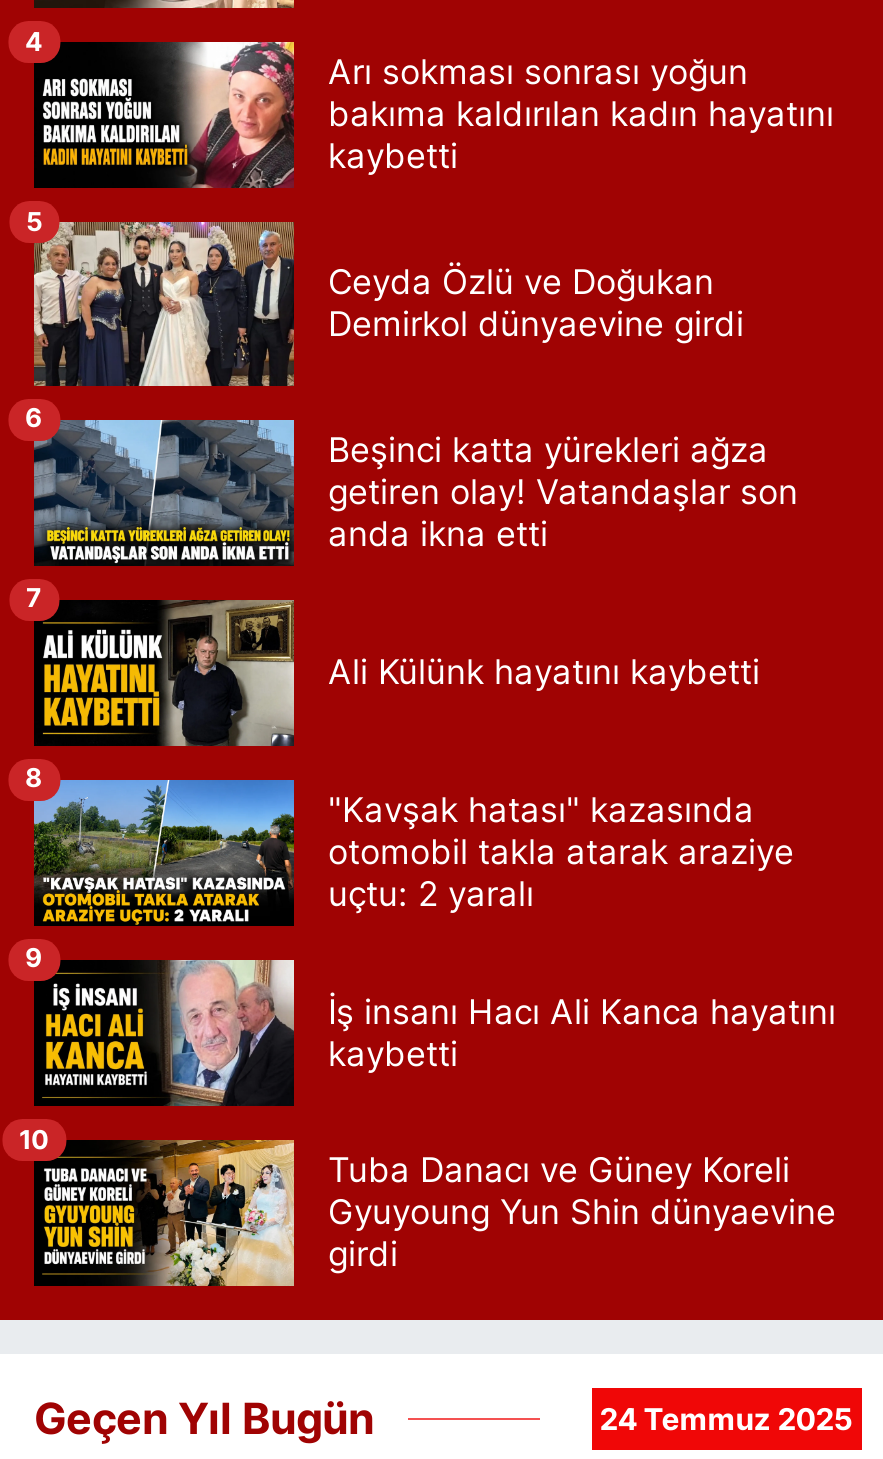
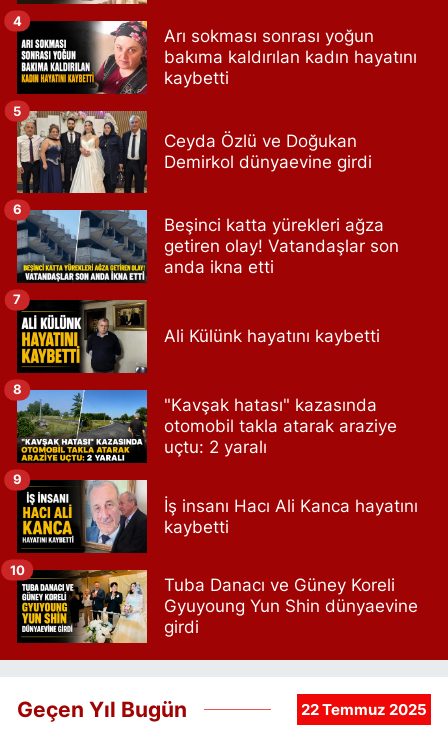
[600,1401,854,1437] 24 Temmuz 2025 -> [301,700,427,718] 22 Temmuz 2025

